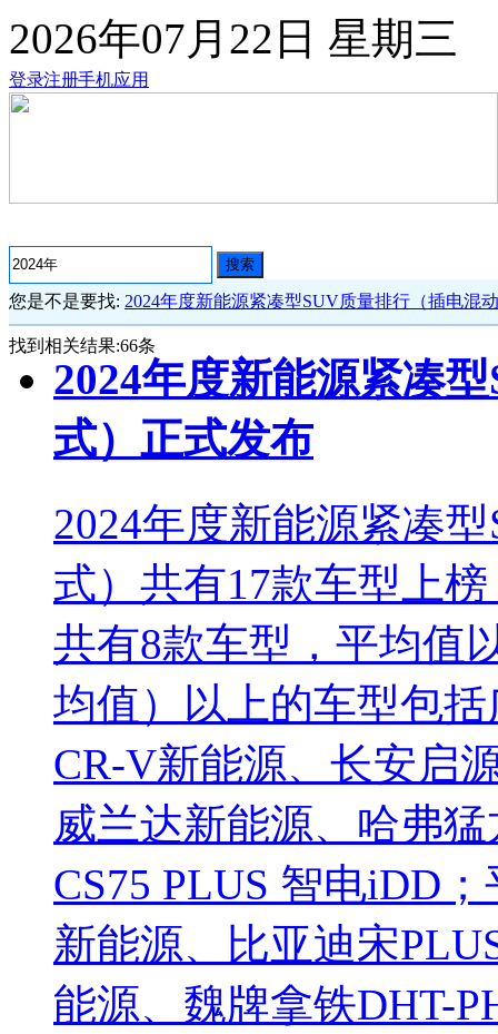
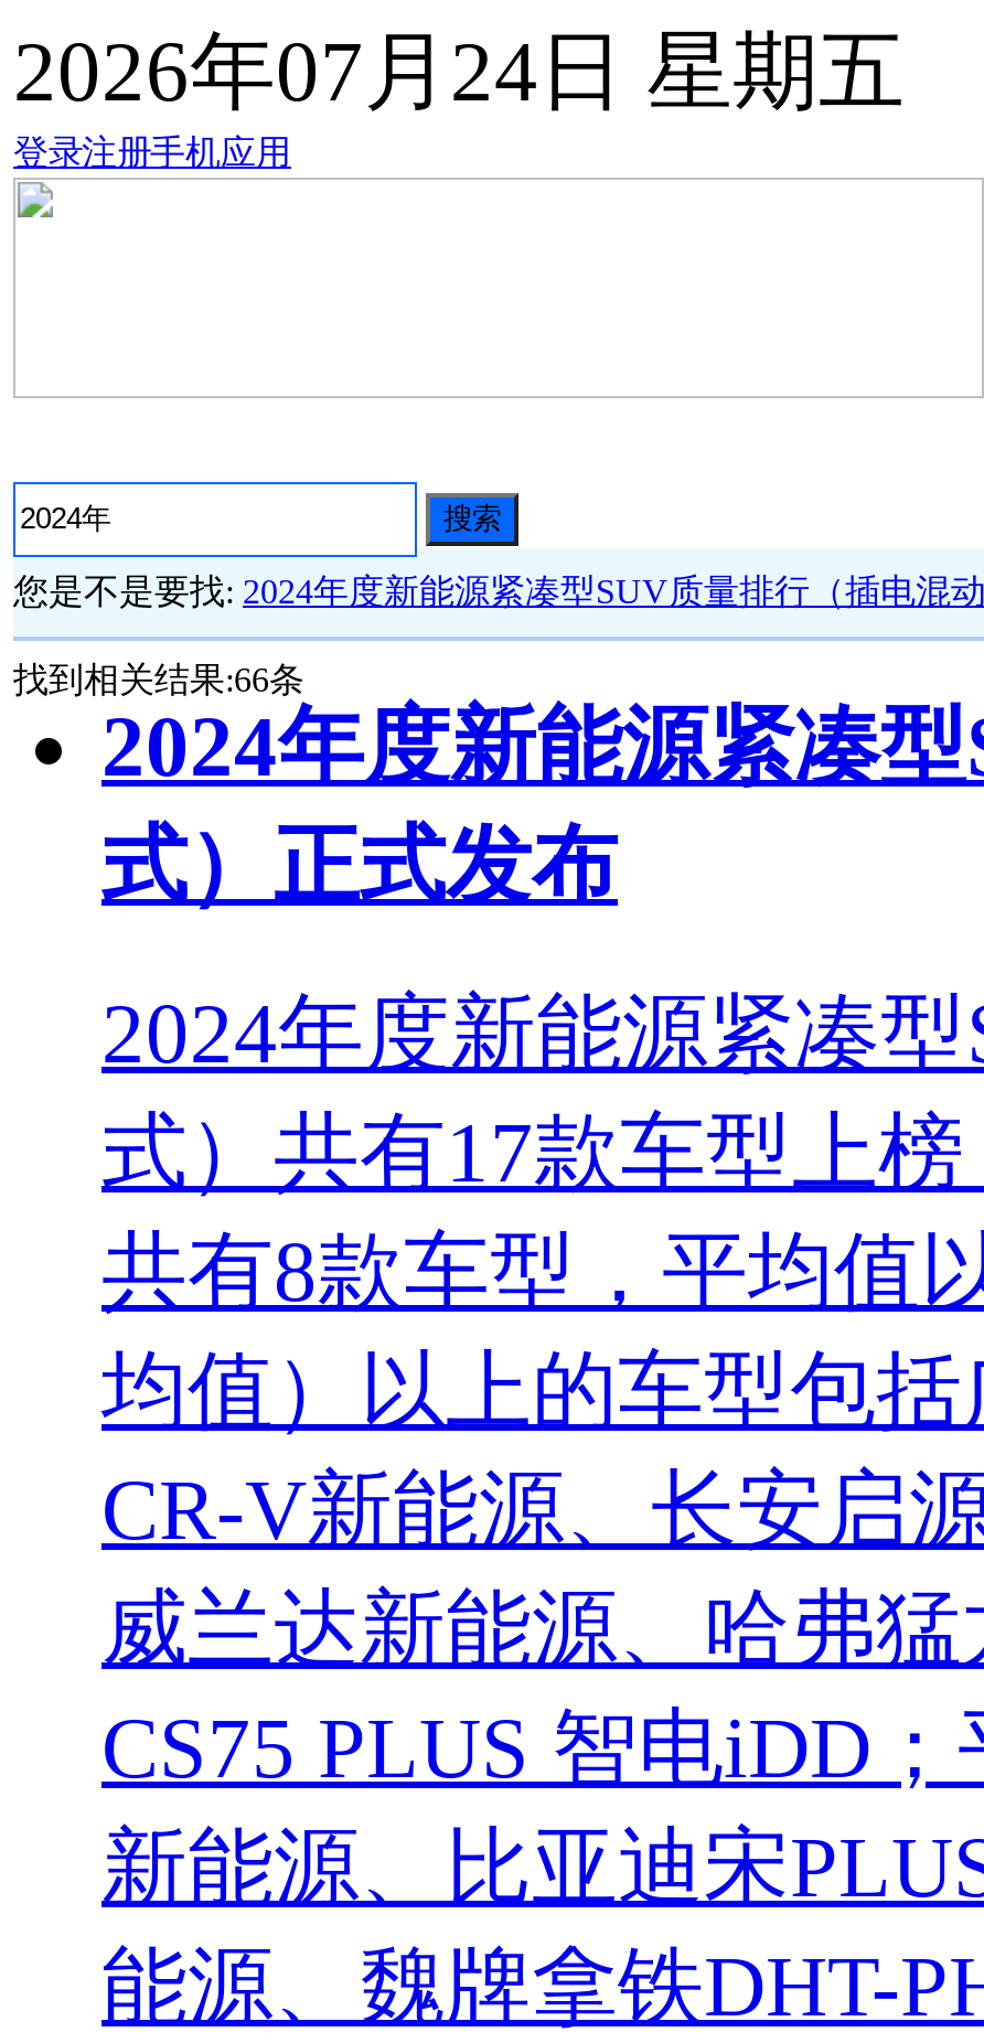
[9,14,458,62] 2026年07月22日 星期三 -> [13,23,905,118] 2026年07月24日 星期五

